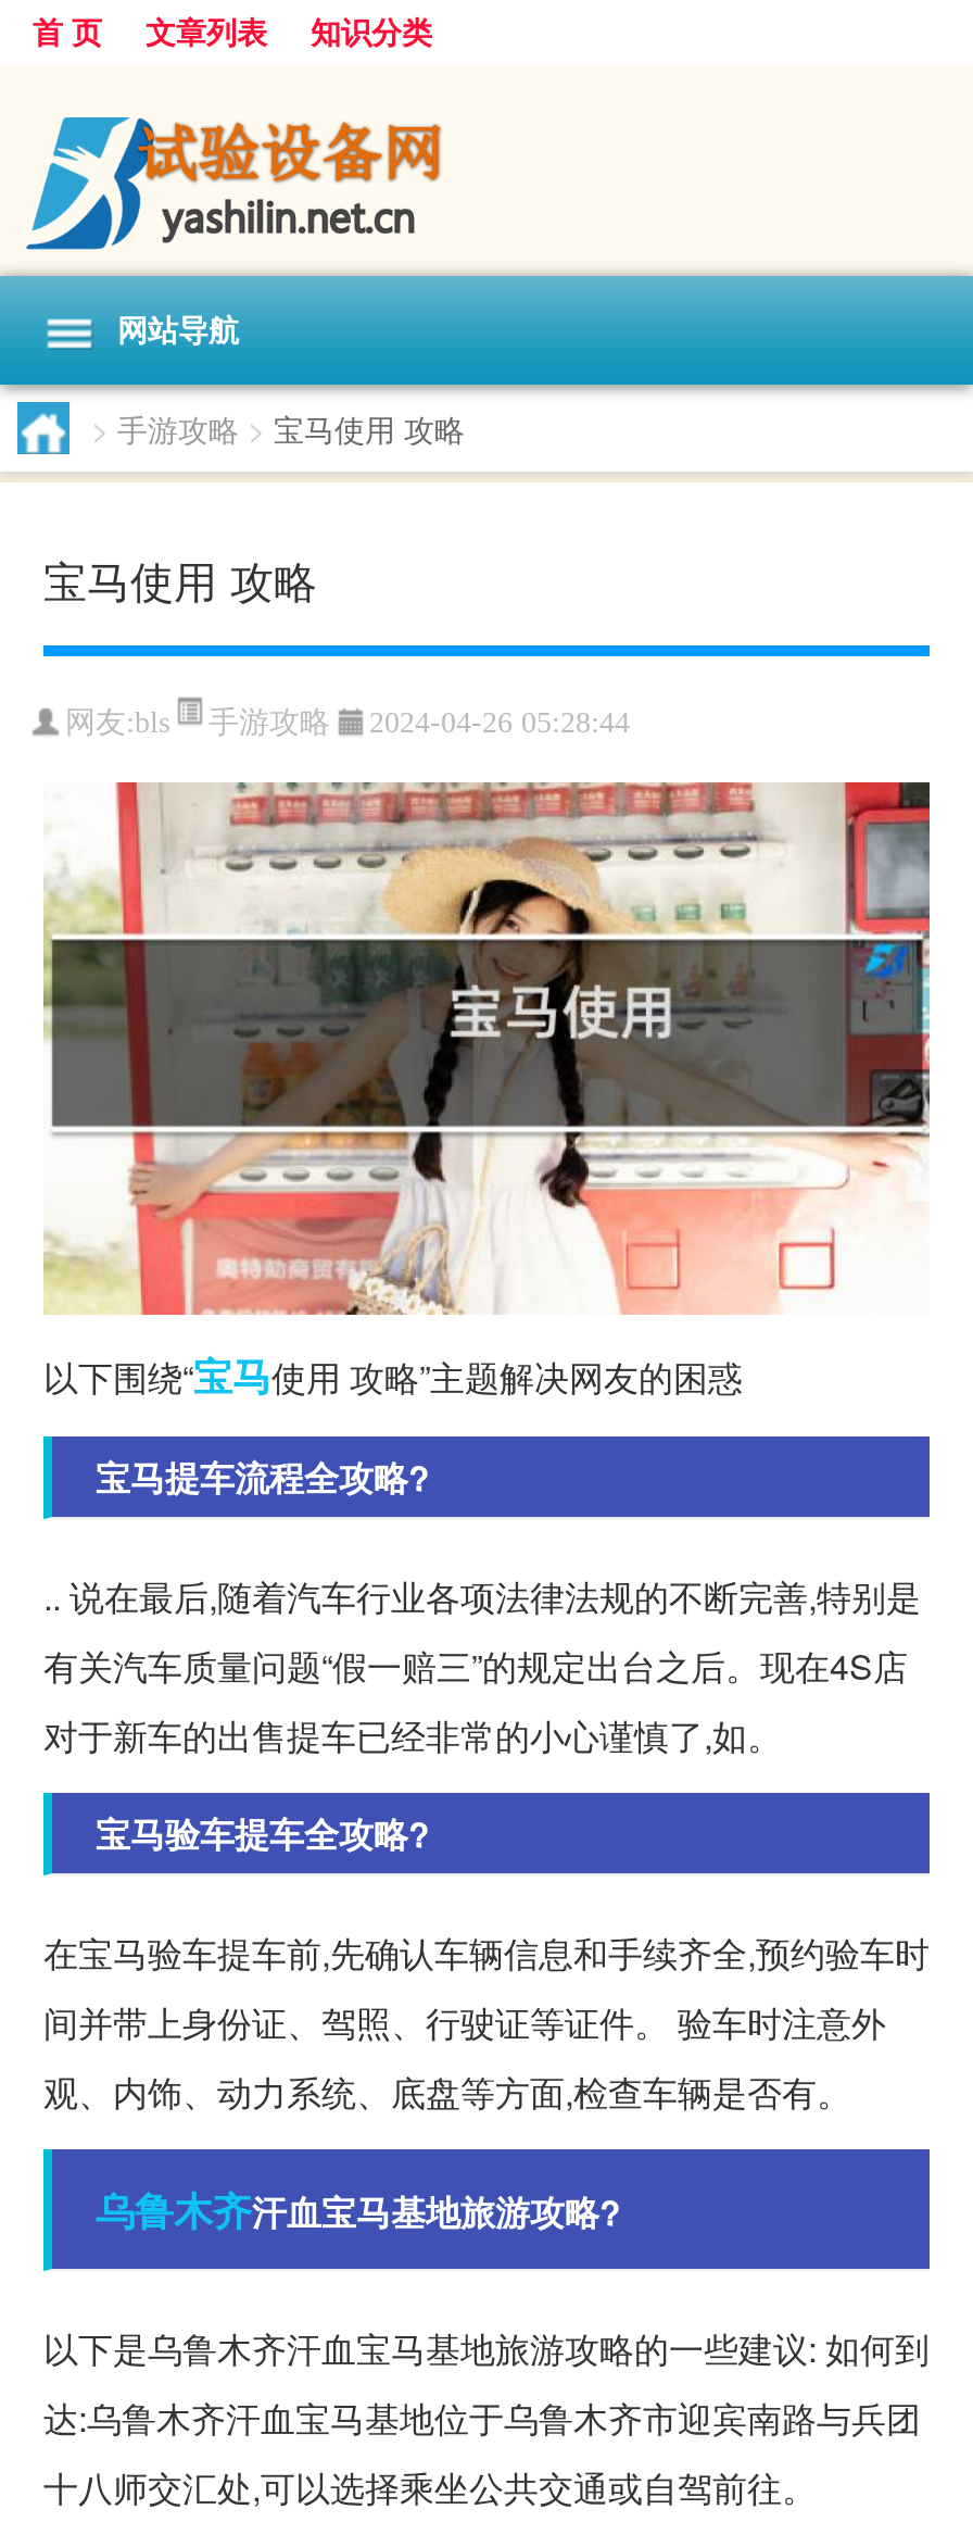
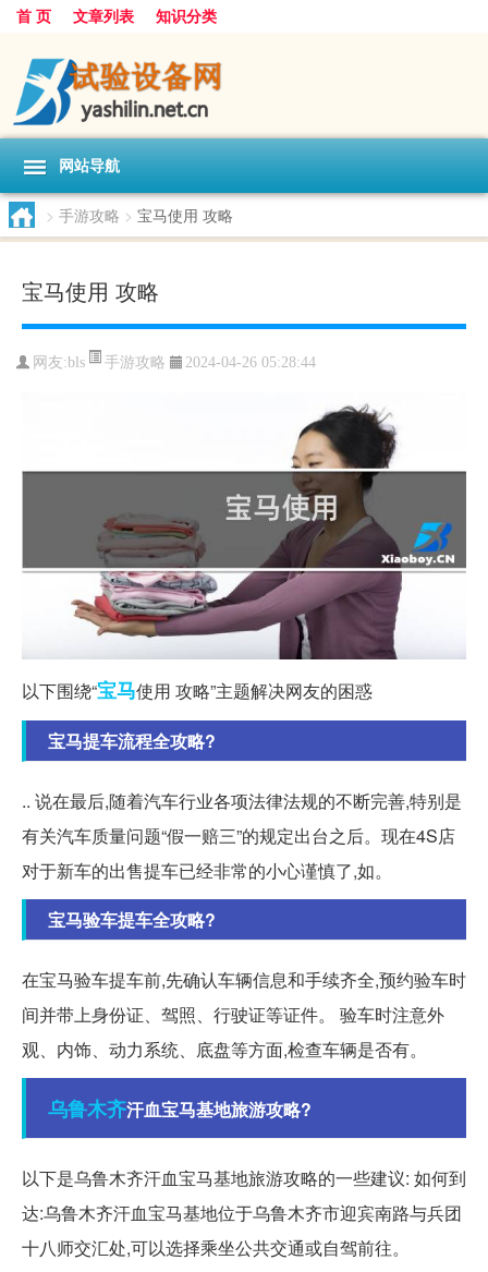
[41,780,932,1317] [image] -> [22,392,467,661] [image]

